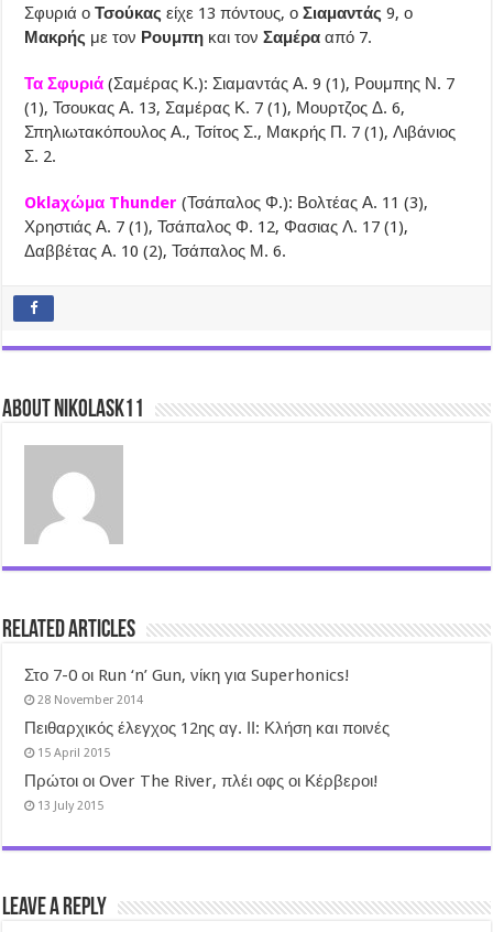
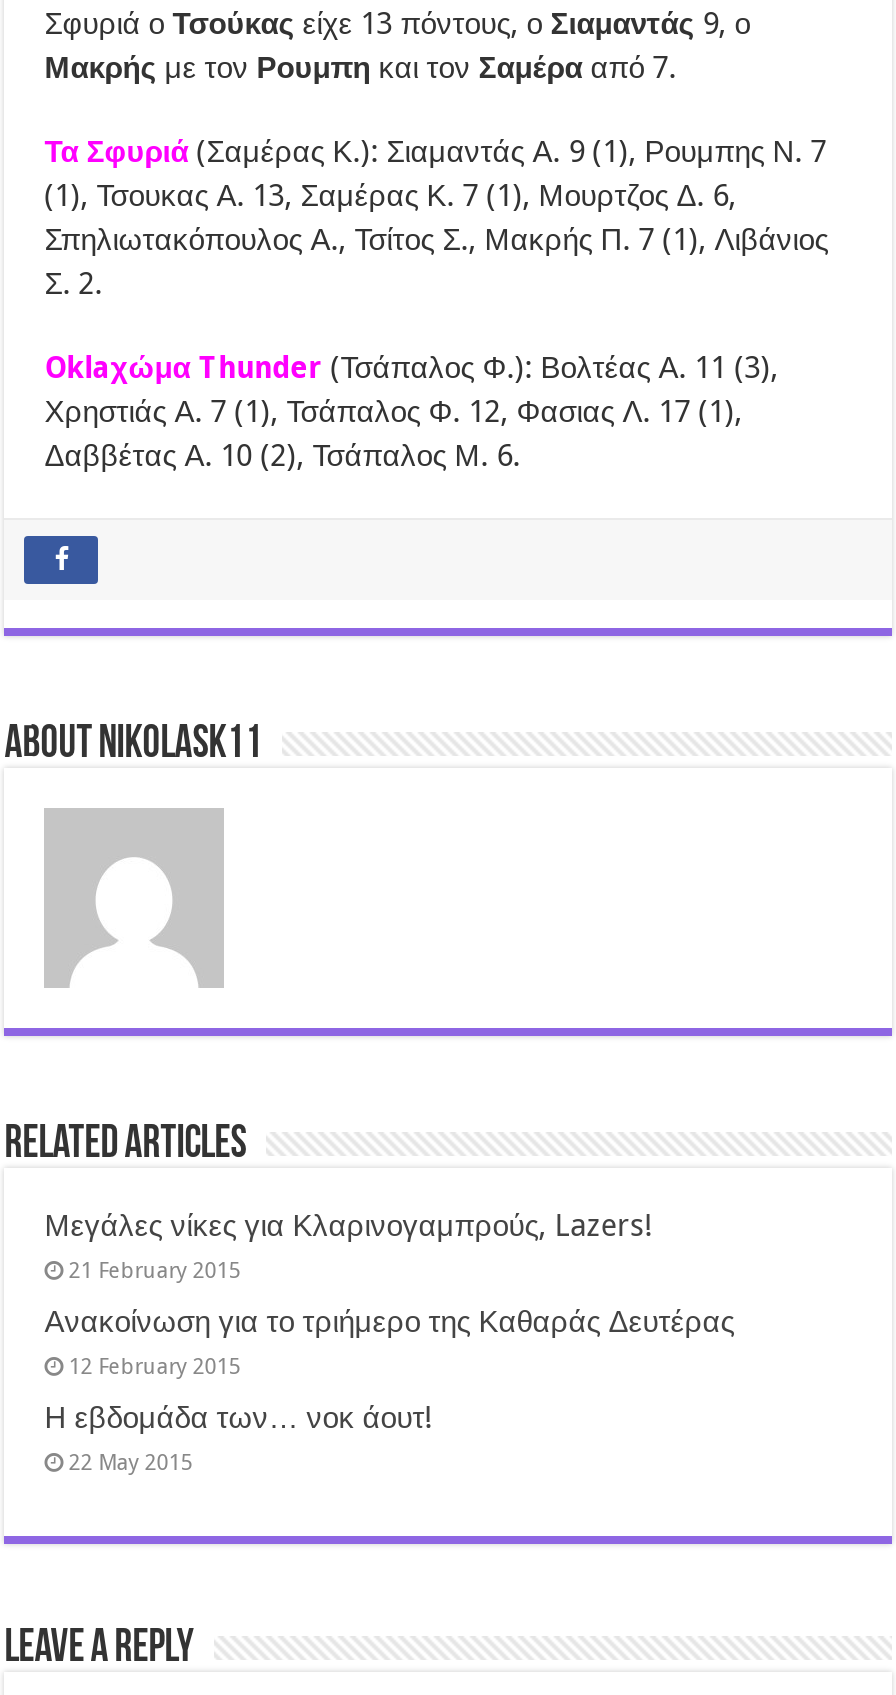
[24,665,350,707] Στο 7-0 οι Run ‘n’ Gun, νίκη για Superhonics! | 28 November 2014 -> [44,1208,654,1284] Μεγάλες νίκες για Κλαρινογαμπρούς, Lazers! | 21 February 2015
[24,718,390,760] Πειθαρχικός έλεγχος 12ης αγ. ΙΙ: Κλήση και ποινές | 15 April 2015 -> [44,1304,734,1380] Ανακοίνωση για το τριήμερο της Καθαράς Δευτέρας | 12 February 2015
[24,771,379,813] Πρώτοι οι Over The River, πλέι οφς οι Κέρβεροι! | 13 July 2015 -> [44,1400,434,1476] Η εβδομάδα των… νοκ άουτ! | 22 May 2015

